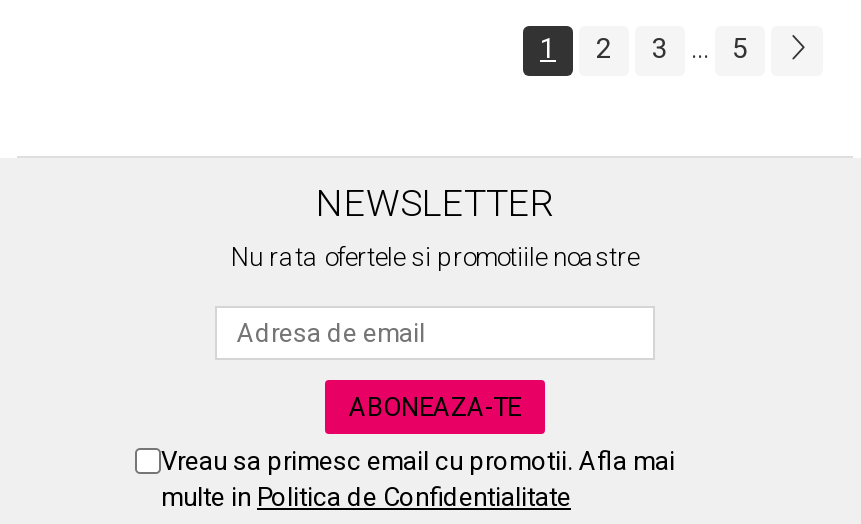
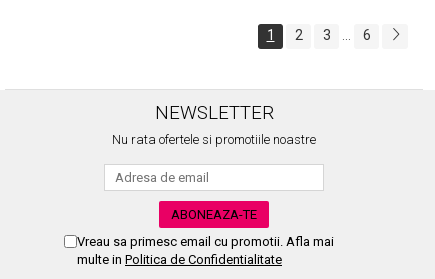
[732,31,748,63] 5 -> [362,27,370,43] 6

